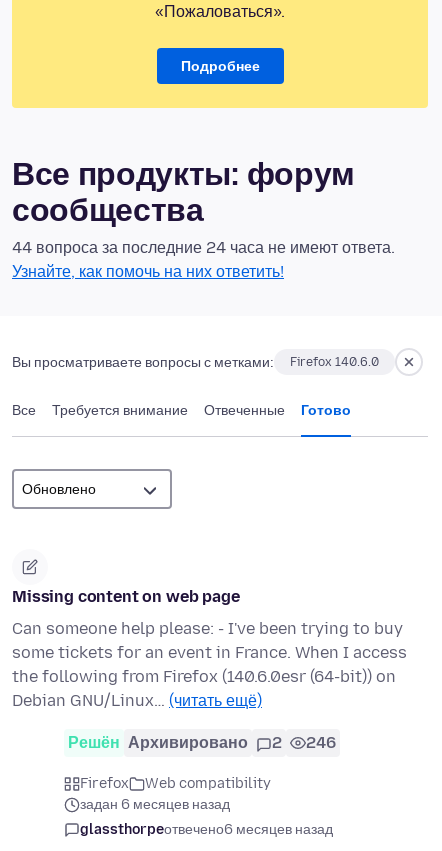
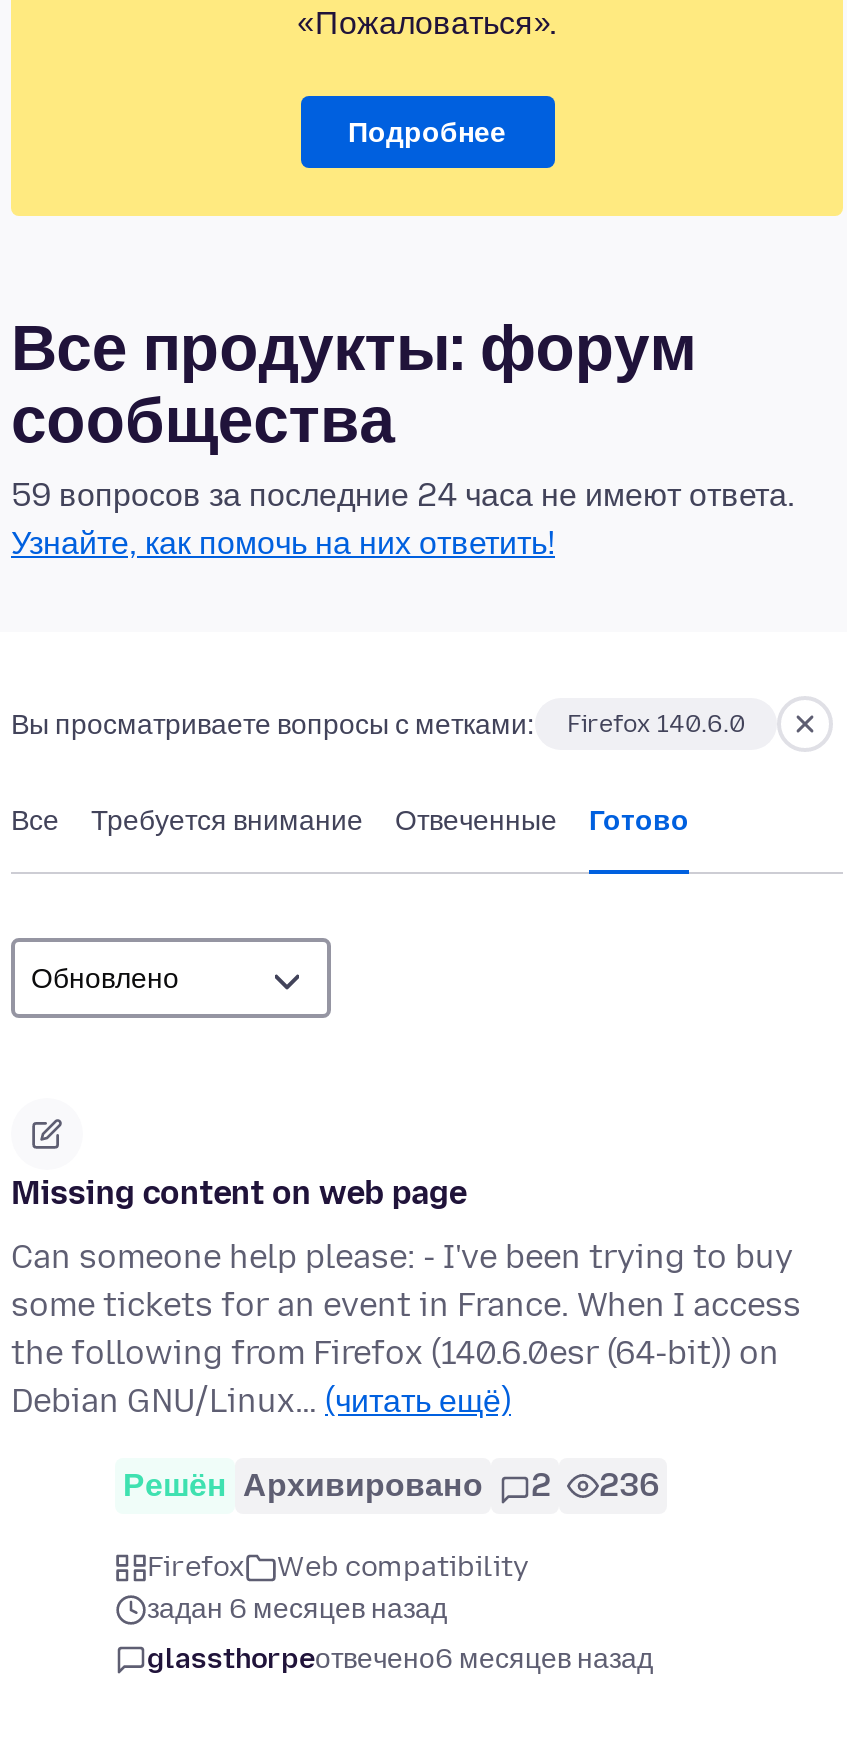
[12,238,395,257] 44 вопроса за последние 24 часа не имеют ответа. -> [11,477,795,515] 59 вопросов за последние 24 часа не имеют ответа.
[68,733,336,752] Решён Архивировано 2 246 -> [123,1467,659,1505] Решён Архивировано 2 236

